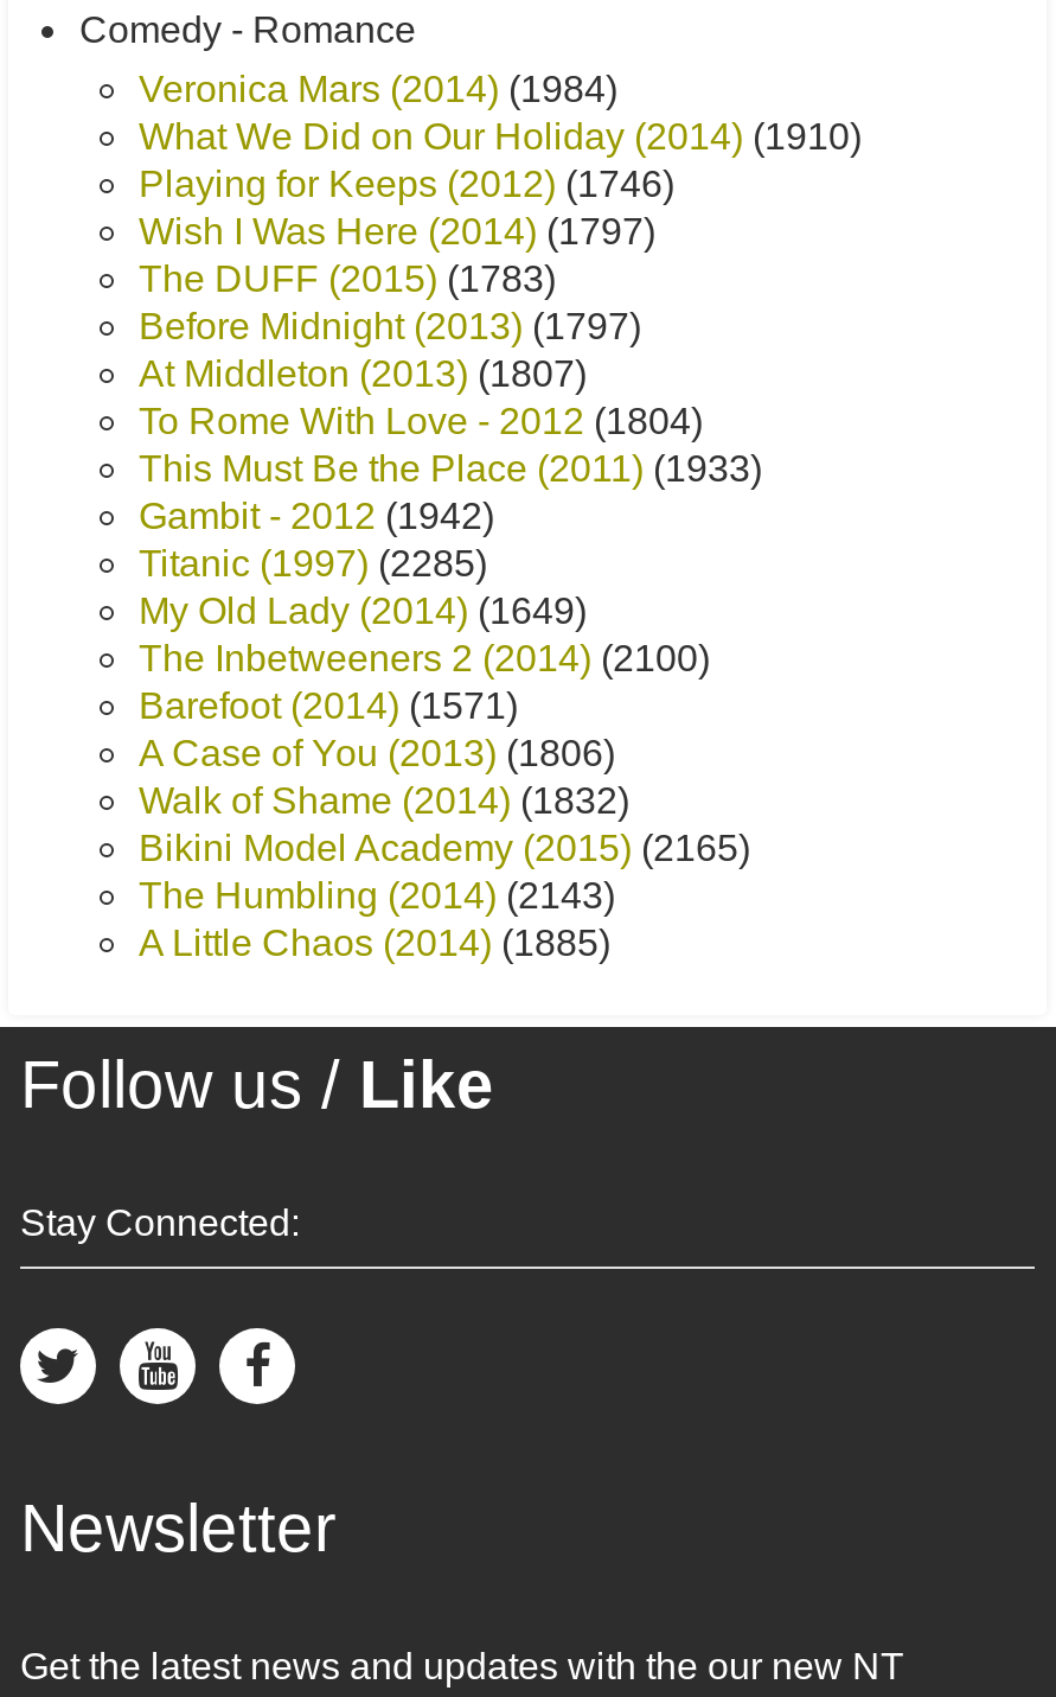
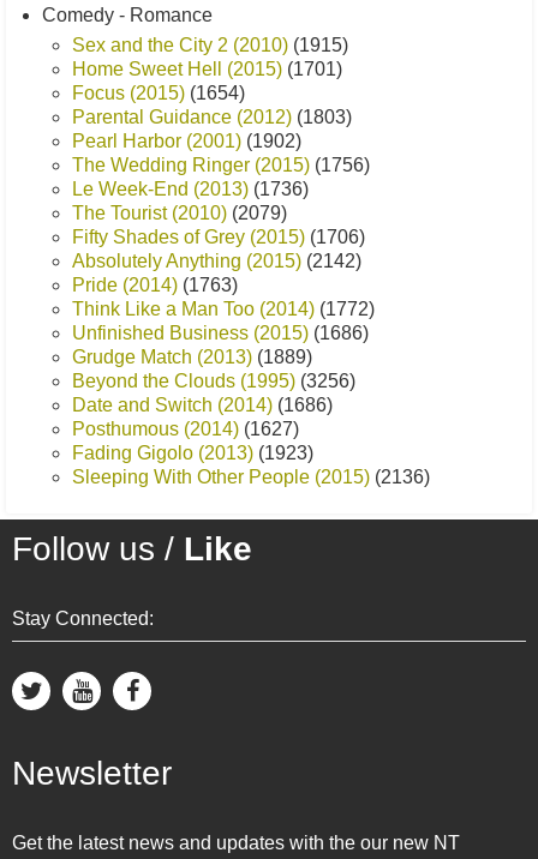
[139,69,862,963] Veronica Mars (2014) (1984) | What We Did on Our Holiday (2014) (1910) | Playing for Keeps (2012) (1746) | Wish I Was Here (2014) (1797) | The DUFF (2015) (1783) | Before Midnight (2013) (1797) | At Middleton (2013) (1807) | To Rome With Love - 2012 (1804) | This Must Be the Place (2011) (1933) | Gambit - 2012 (1942) | Titanic (1997) (2285) | My Old Lady (2014) (1649) | The Inbetweeners 2 (2014) (2100) | Barefoot (2014) (1571) | A Case of You (2013) (1806) | Walk of Shame (2014) (1832) | Bikini Model Academy (2015) (2165) | The Humbling (2014) (2143) | A Little Chaos (2014) (1885) -> [72,35,430,487] Sex and the City 2 (2010) (1915) | Home Sweet Hell (2015) (1701) | Focus (2015) (1654) | Parental Guidance (2012) (1803) | Pearl Harbor (2001) (1902) | The Wedding Ringer (2015) (1756) | Le Week-End (2013) (1736) | The Tourist (2010) (2079) | Fifty Shades of Grey (2015) (1706) | Absolutely Anything (2015) (2142) | Pride (2014) (1763) | Think Like a Man Too (2014) (1772) | Unfinished Business (2015) (1686) | Grudge Match (2013) (1889) | Beyond the Clouds (1995) (3256) | Date and Switch (2014) (1686) | Posthumous (2014) (1627) | Fading Gigolo (2013) (1923) | Sleeping With Other People (2015) (2136)

